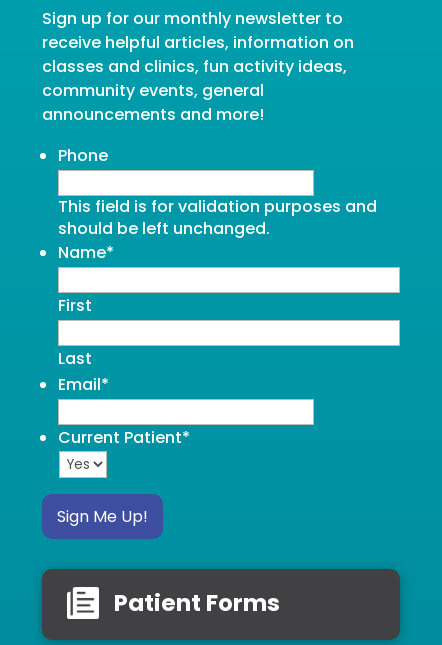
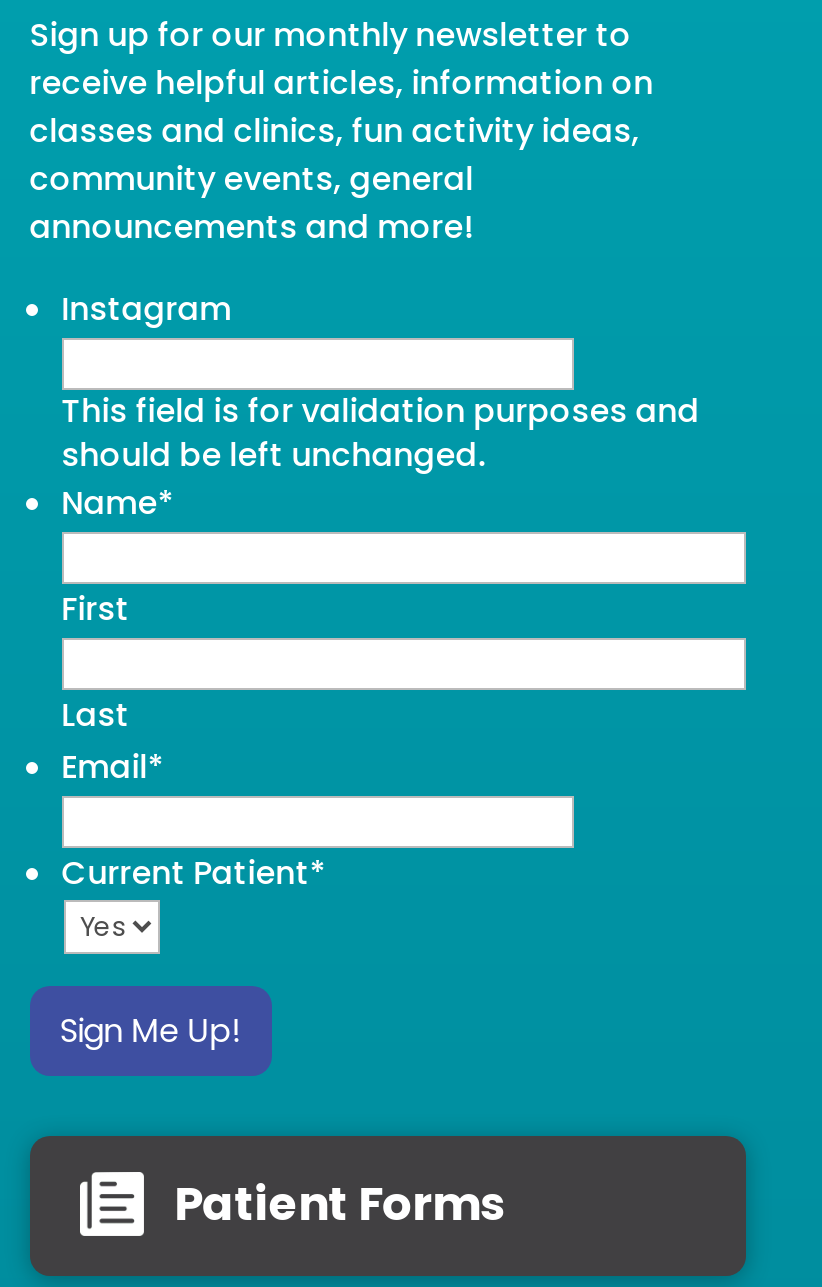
[58,144,108,167] Phone -> [62,286,232,332] Instagram

